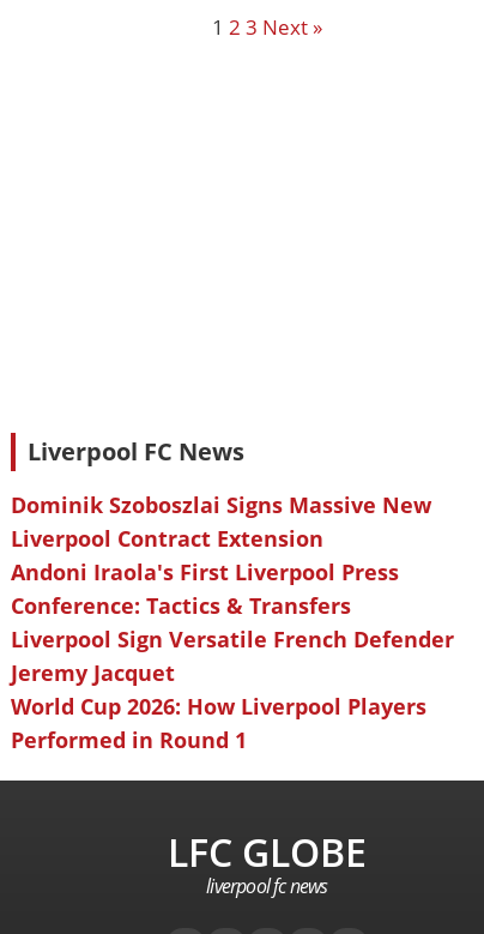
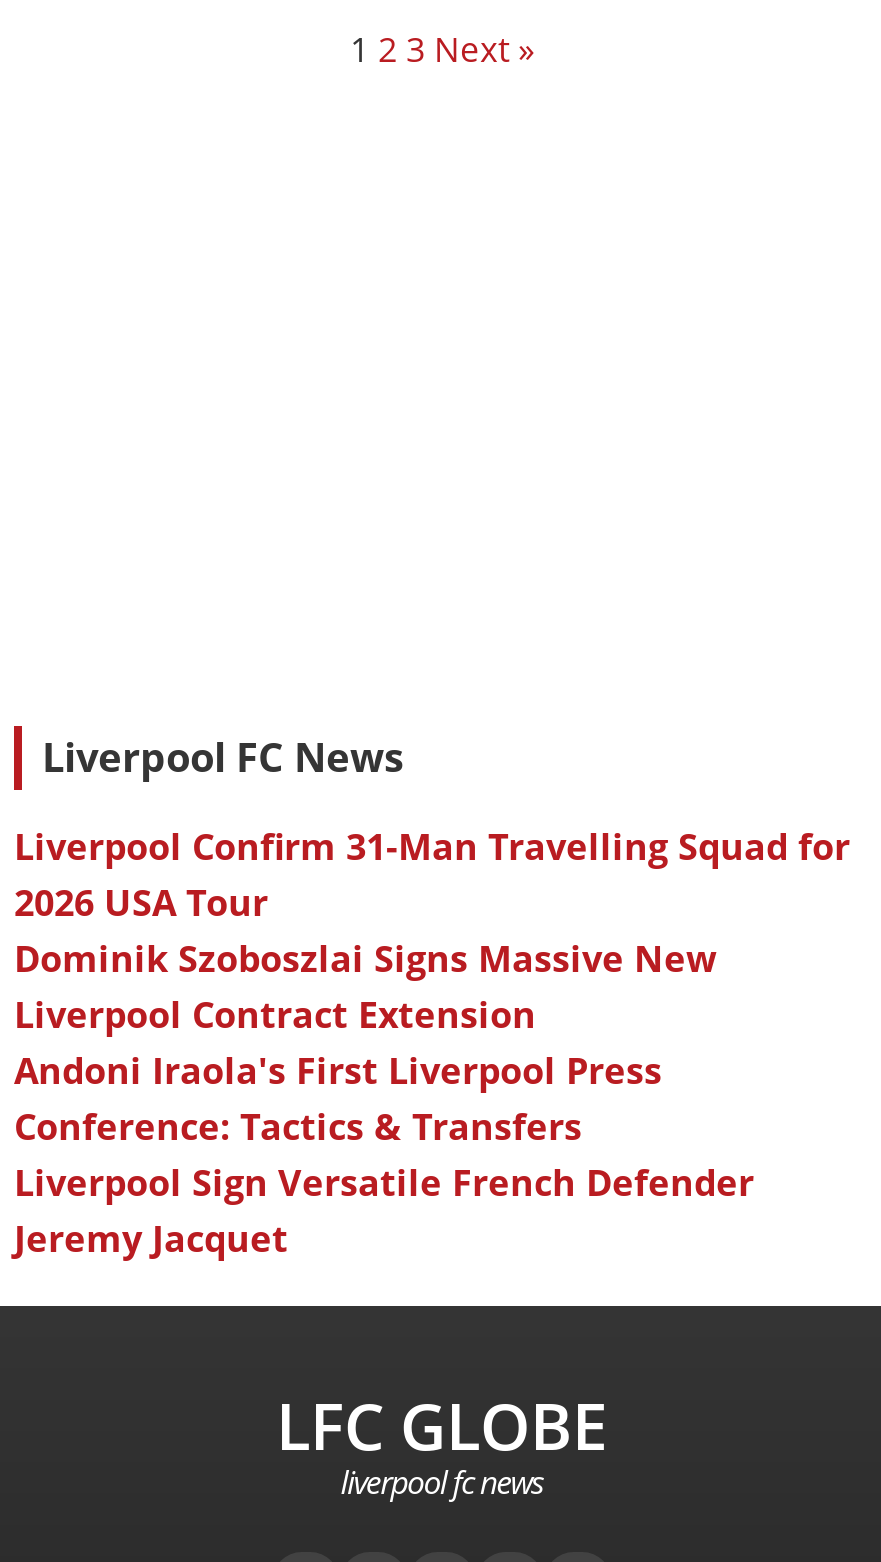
none -> [14,822,850,926] Liverpool Confirm 31-Man Travelling Squad for | 2026 USA Tour
moved [11,490,454,687] -> [14,934,754,1262]: Dominik Szoboszlai Signs Massive New | Liverpool Contract Extension | Andoni Iraola's First Liverpool Press | Conference: Tactics & Transfers | Liverpool Sign Versatile French Defender | Jeremy Jacquet
[11,692,426,754] World Cup 2026: How Liverpool Players | Performed in Round 1 -> none

